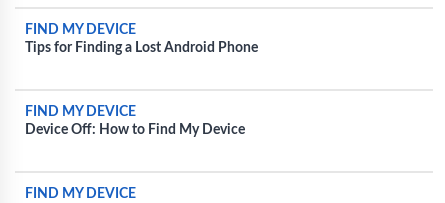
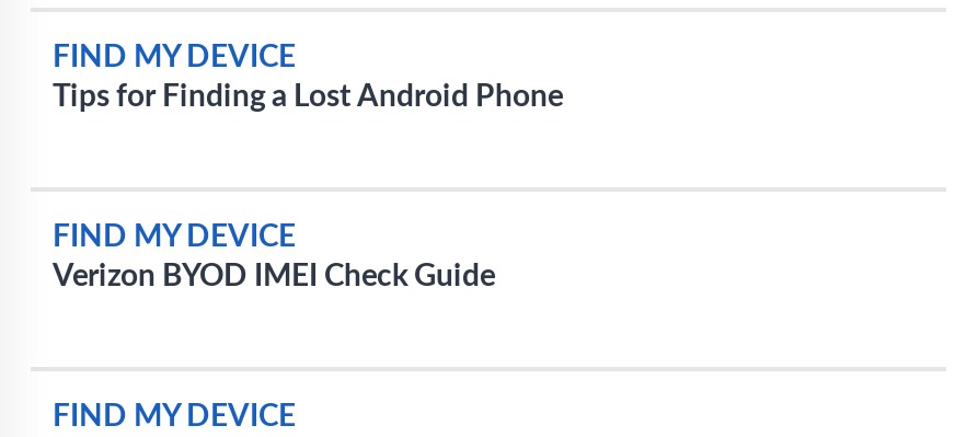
[25,123,245,137] Device Off: How to Find My Device -> [53,262,495,292] Verizon BYOD IMEI Check Guide

